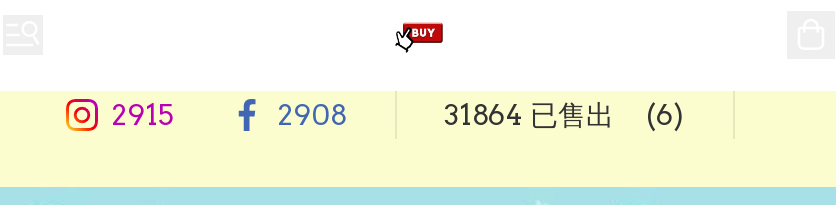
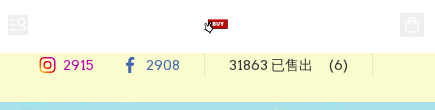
[444,98,684,130] 31864 已售出 (6) -> [229,56,348,72] 31863 已售出 (6)

